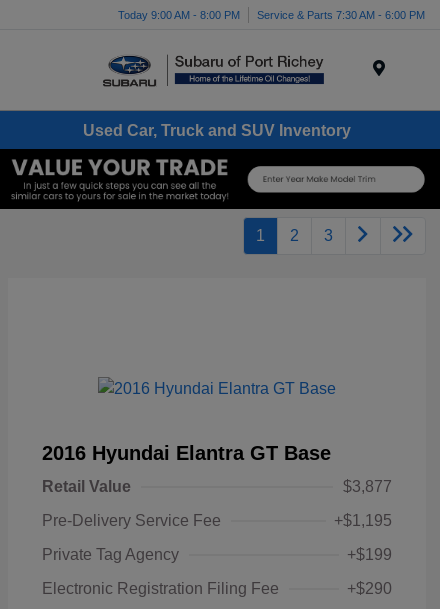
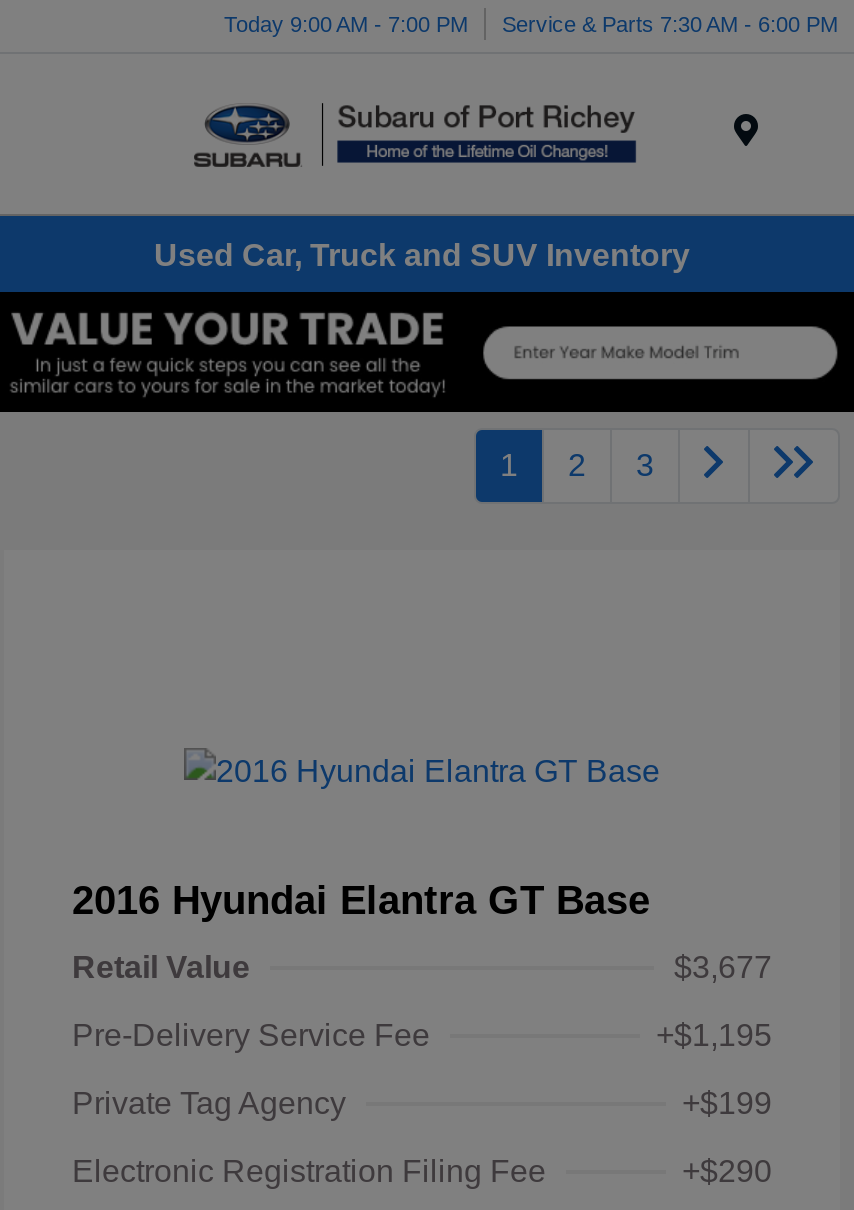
[118,8,425,20] Today 9:00 AM - 8:00 PM Service & Parts 7:30 AM - 6:00 PM -> [224,11,838,35] Today 9:00 AM - 7:00 PM Service & Parts 7:30 AM - 6:00 PM
[343,478,392,495] $3,877 -> [674,949,772,983] $3,677

